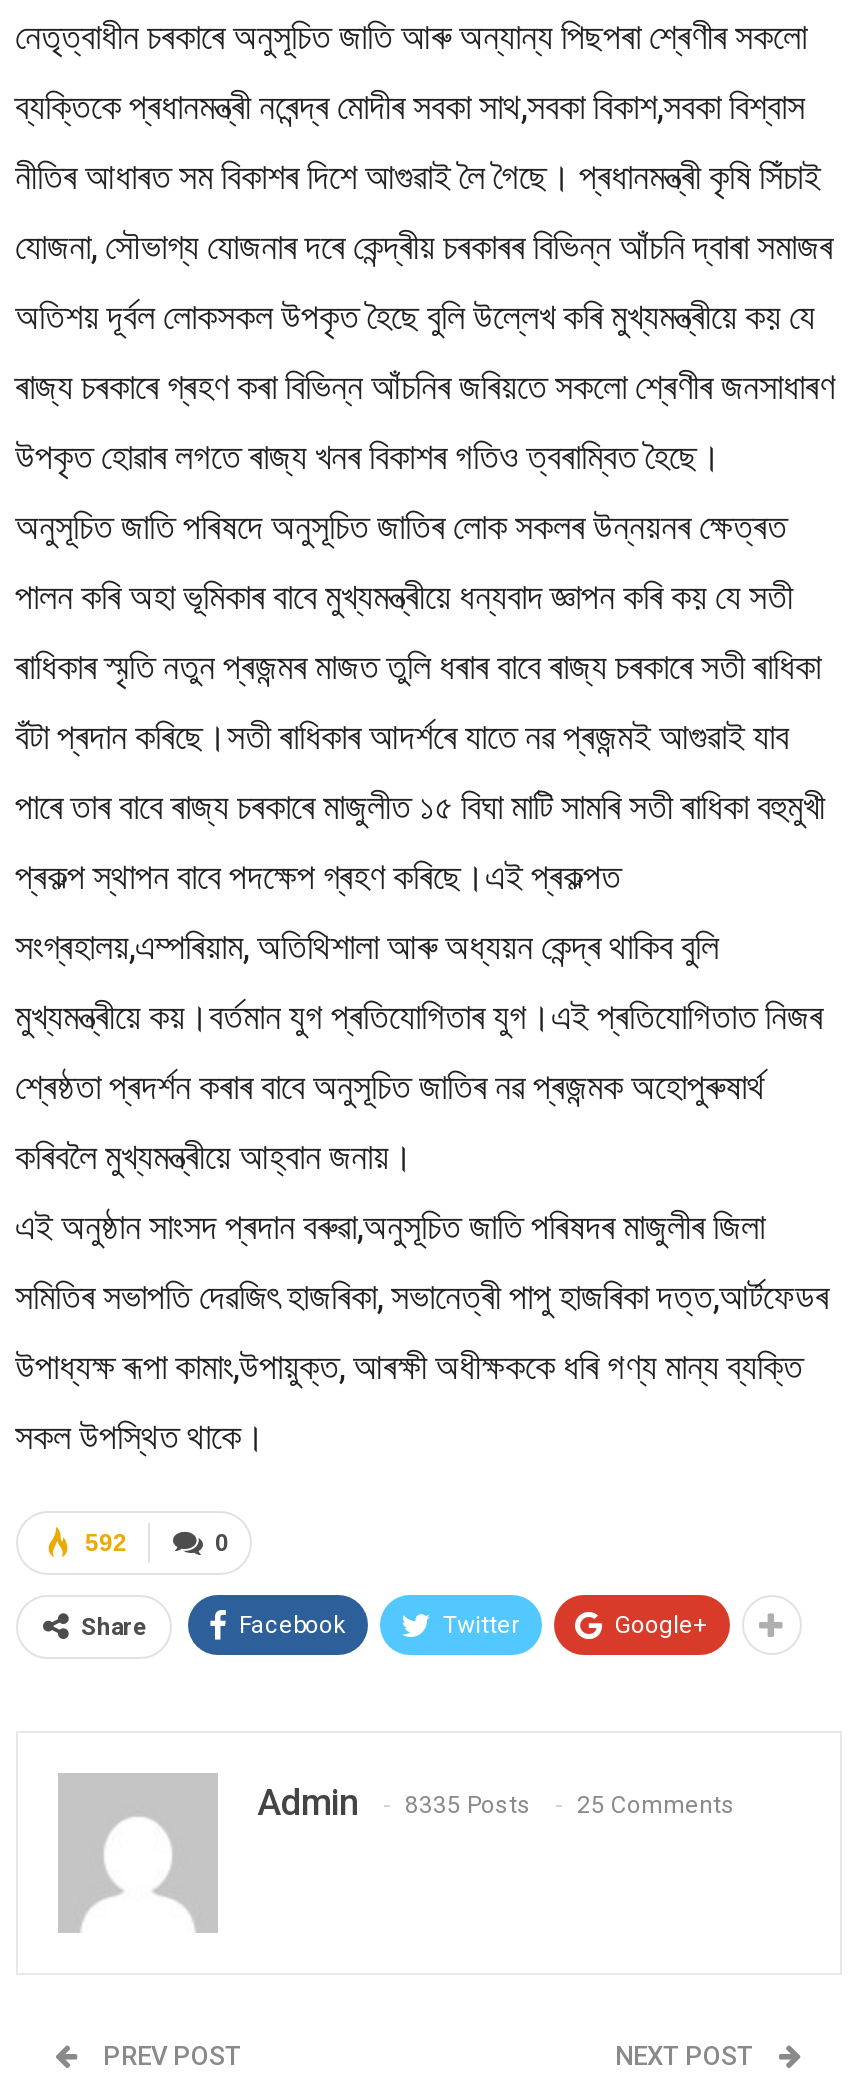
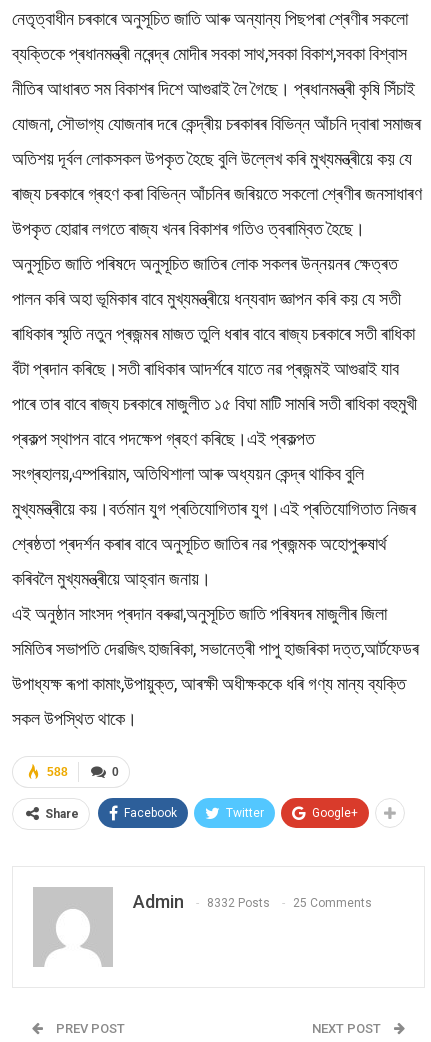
[85,1528,127,1556] 592 -> [46,765,67,779] 588
[257,1780,735,1822] Admin 8335 Posts 25 Comments -> [132,891,371,912] Admin 8332 Posts 25 Comments

